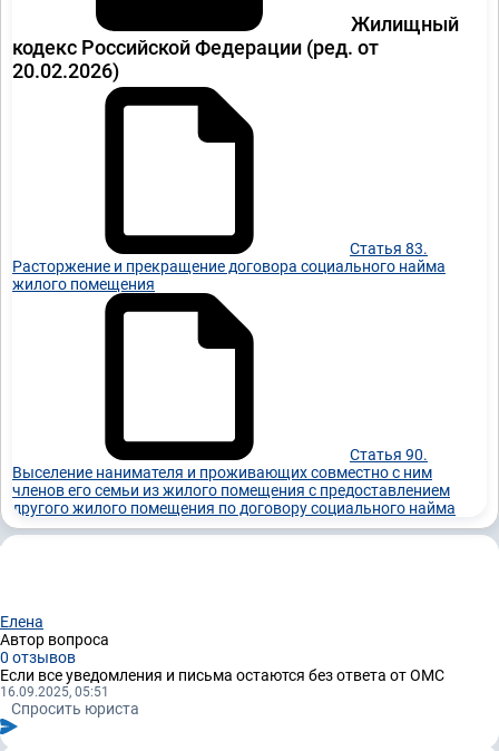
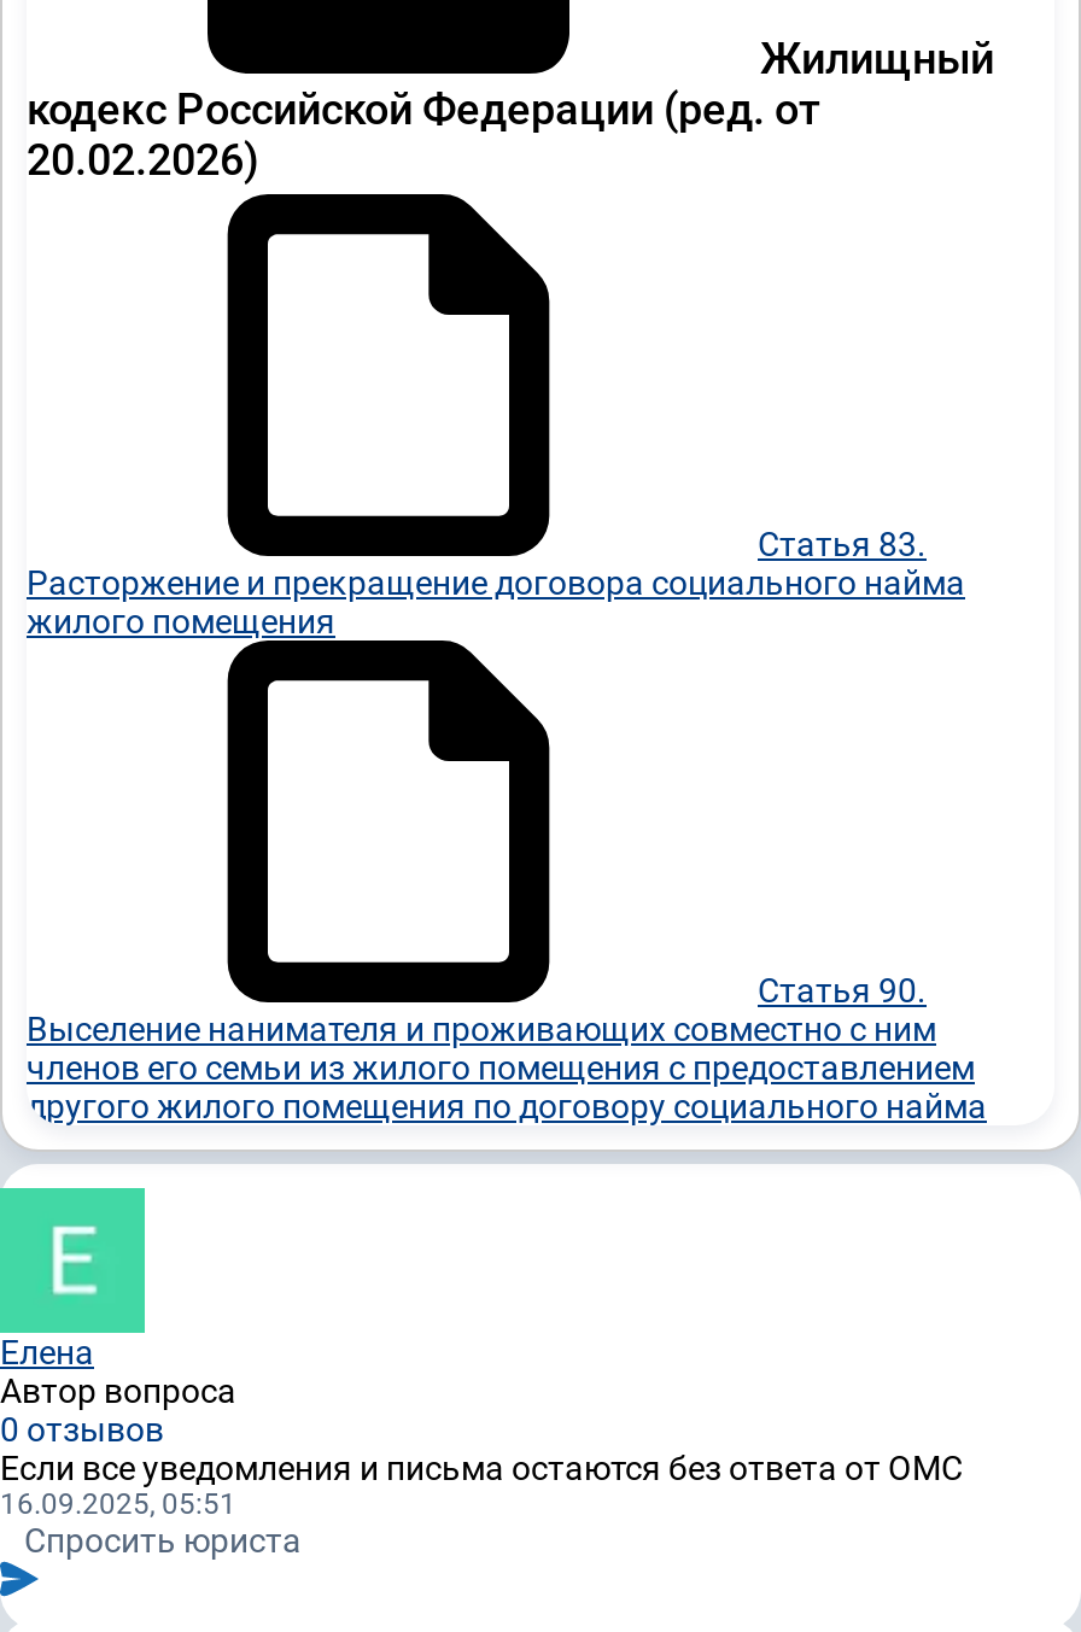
none -> [7,1186,147,1335] [image]

